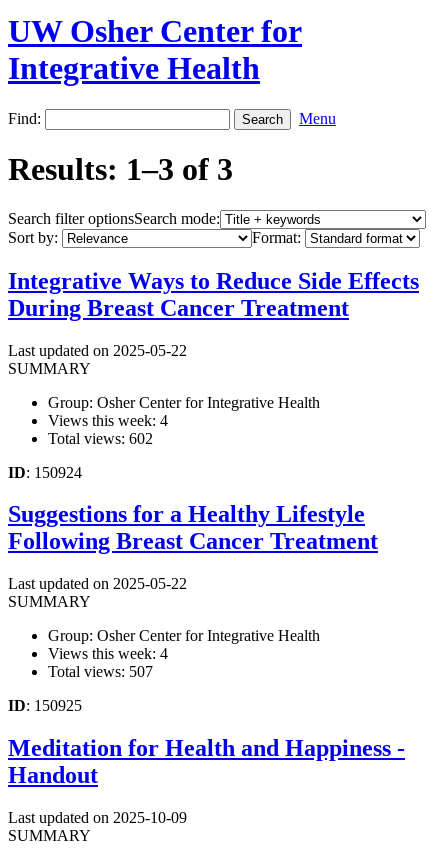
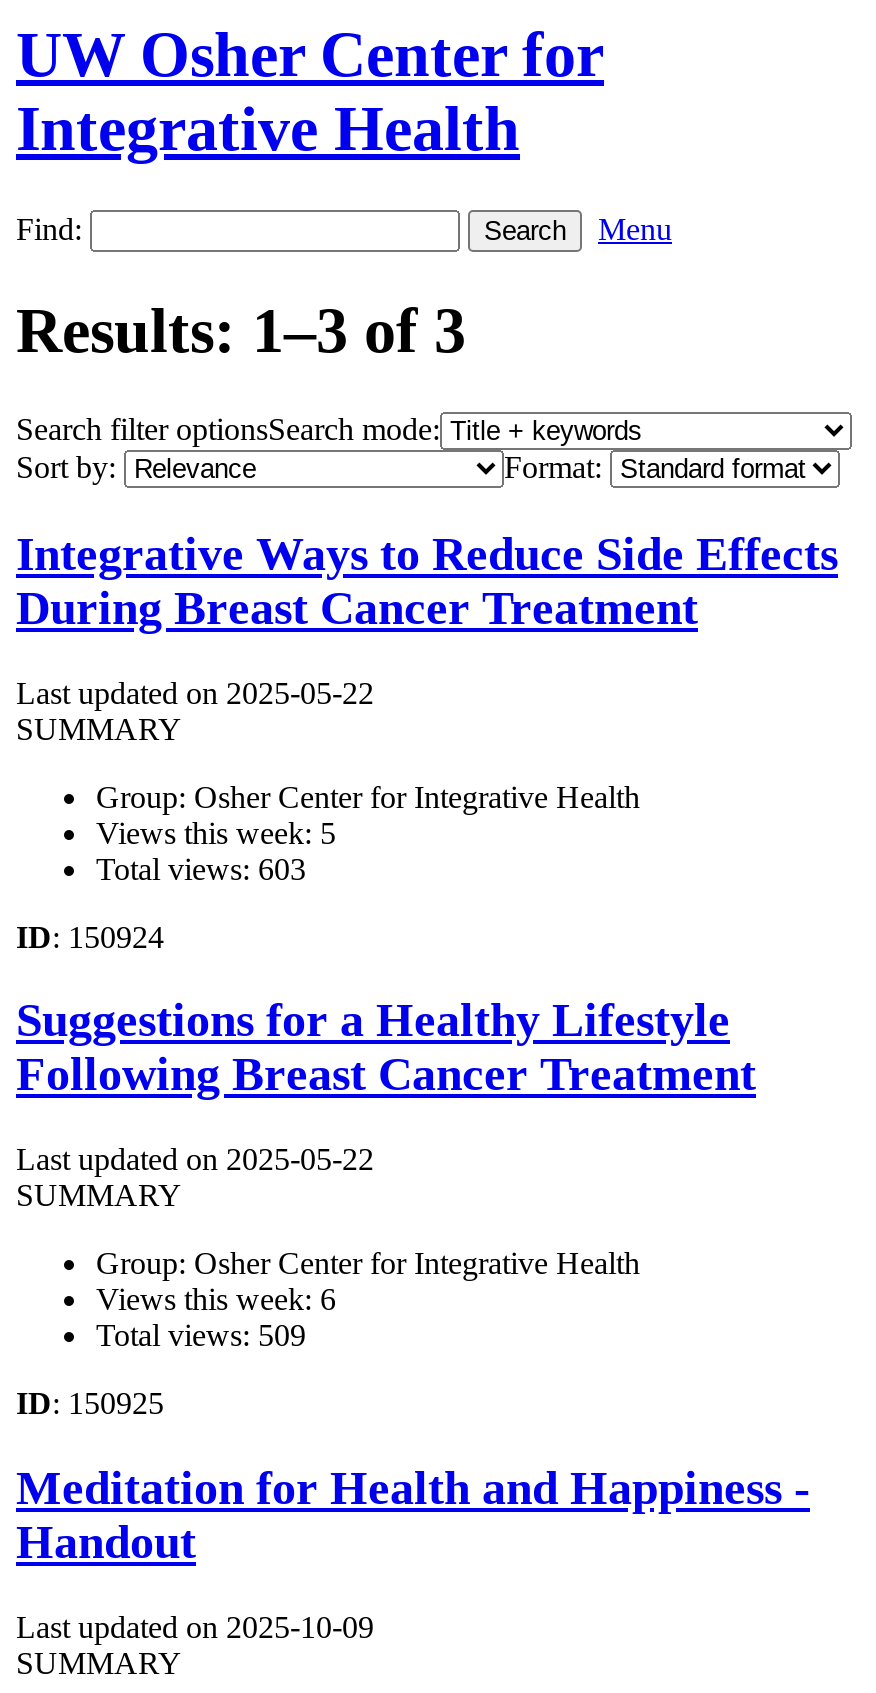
[48,412,168,429] Views this week: 4 -> [96,815,336,849] Views this week: 5
[48,430,153,447] Total views: 602 -> [96,851,306,885] Total views: 603
[48,645,168,662] Views this week: 4 -> [96,1283,336,1317] Views this week: 6
[48,663,153,680] Total views: 507 -> [96,1319,306,1353] Total views: 509

